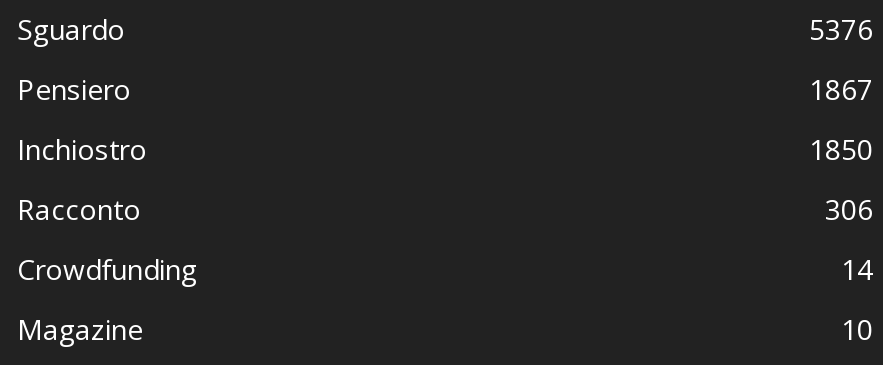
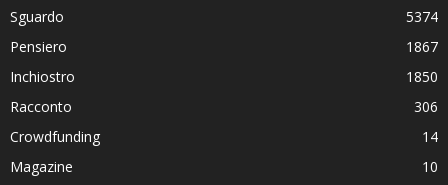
[809,10,873,48] 5376 -> [406,7,438,26] 5374

